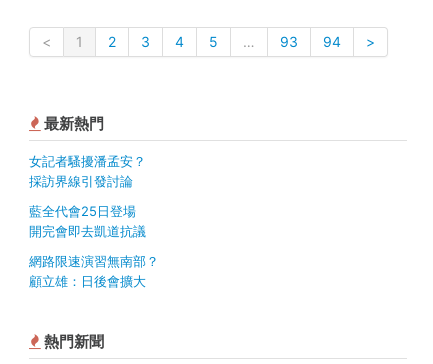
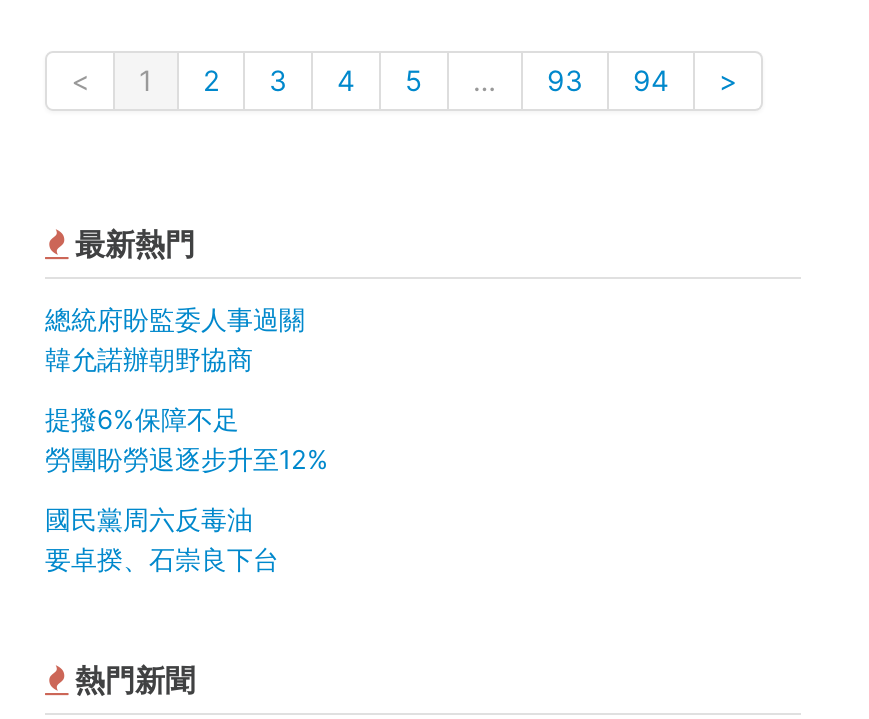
[29,153,146,189] 女記者騷擾潘孟安？ | 採訪界線引發討論 -> [45,302,305,374] 總統府盼監委人事過關 | 韓允諾辦朝野協商
[29,203,146,239] 藍全代會25日登場 | 開完會即去凱道抗議 -> [45,402,329,474] 提撥6%保障不足 | 勞團盼勞退逐步升至12%
[29,253,159,289] 網路限速演習無南部？ | 顧立雄：日後會擴大 -> [45,502,279,574] 國民黨周六反毒油 | 要卓揆、石崇良下台

